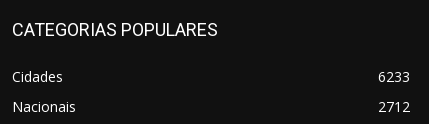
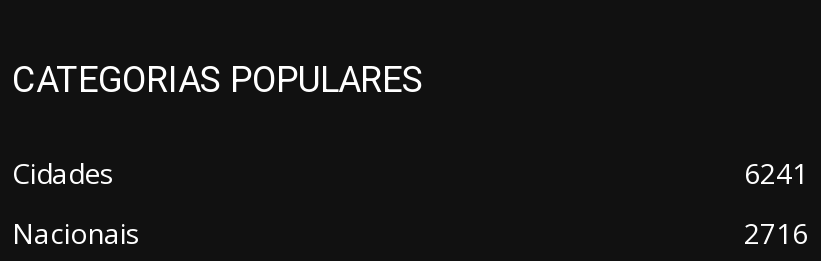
[378,67,410,86] 6233 -> [744,153,808,191] 6241
[378,97,410,116] 2712 -> [744,213,808,251] 2716

